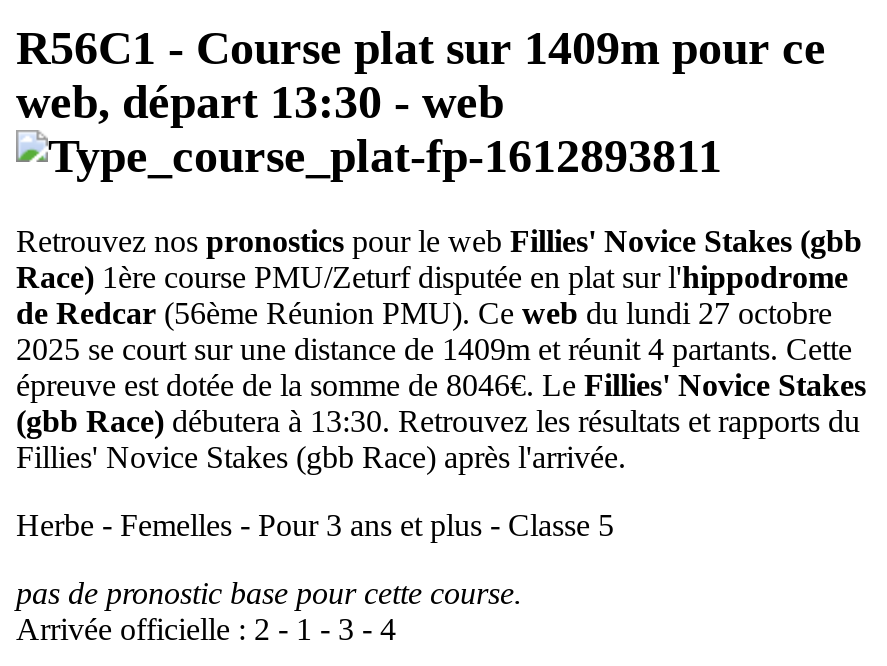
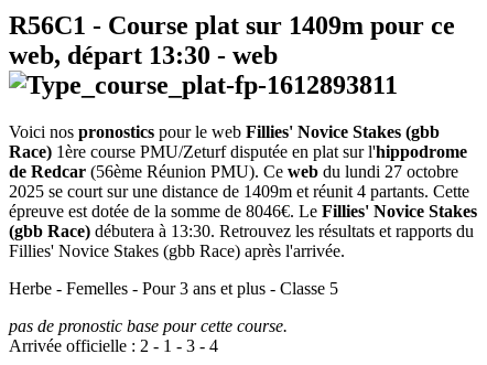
[16,224,862,258] Retrouvez nos pronostics pour le web Fillies' Novice Stakes (gbb -> [9,122,440,141] Voici nos pronostics pour le web Fillies' Novice Stakes (gbb

